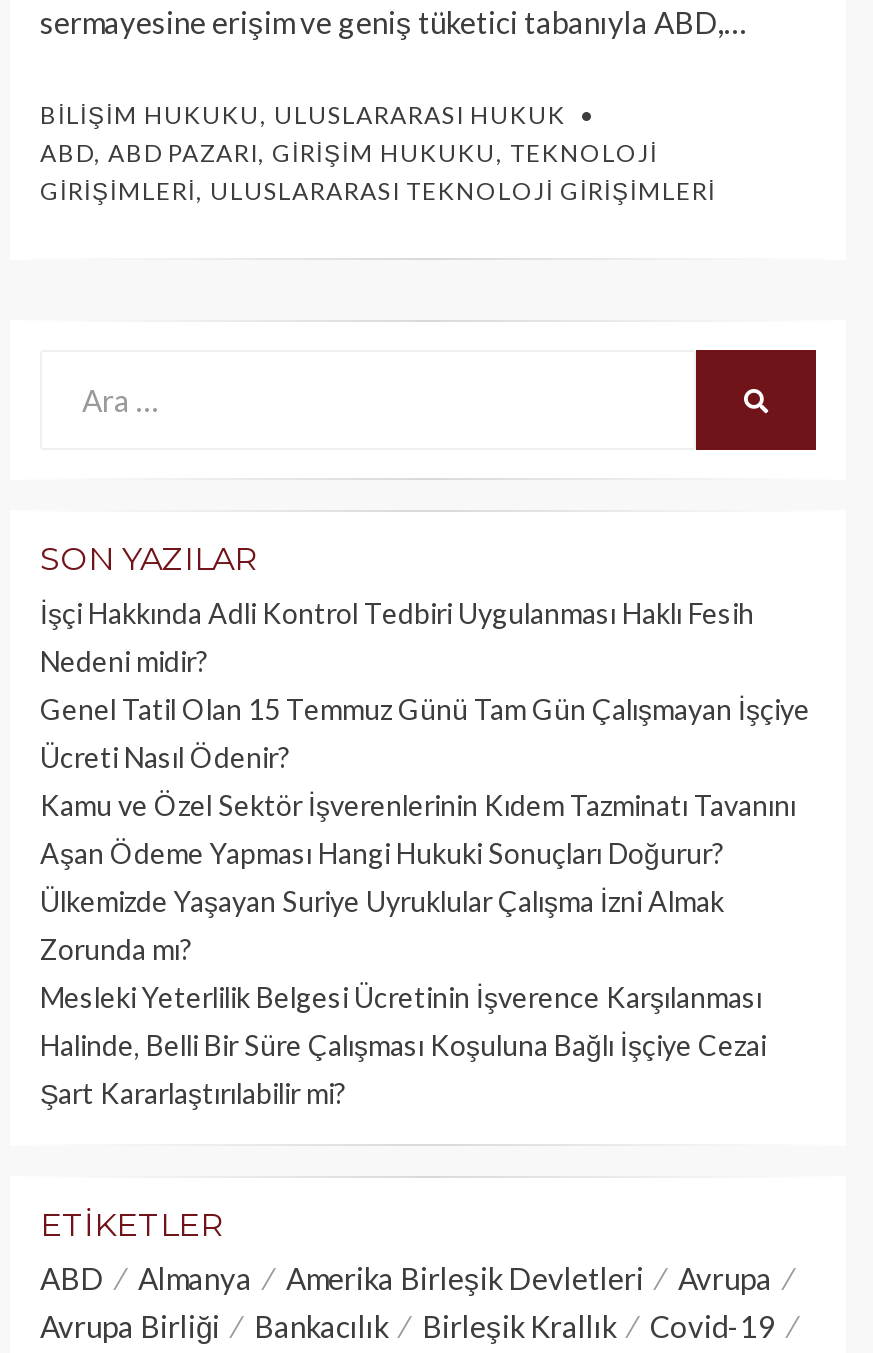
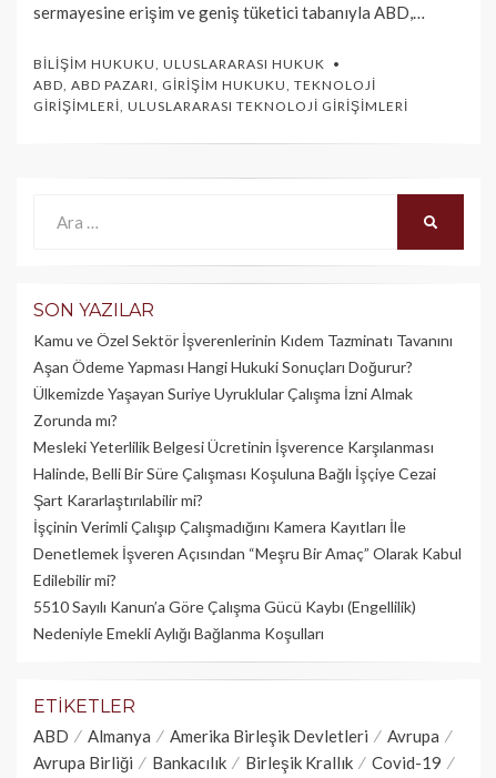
[40,597,810,775] İşçi Hakkında Adli Kontrol Tedbiri Uygulanması Haklı Fesih | Nedeni midir? | Genel Tatil Olan 15 Temmuz Günü Tam Gün Çalışmayan İşçiye | Ücreti Nasıl Ödenir? -> none
moved [40,789,796,1111] -> [33,331,453,510]: Kamu ve Özel Sektör İşverenlerinin Kıdem Tazminatı Tavanını | Aşan Ödeme Yapması Hangi Hukuki Sonuçları Doğurur? | Ülkemizde Yaşayan Suriye Uyruklular Çalışma İzni Almak | Zorunda mı? | Mesleki Yeterlilik Belgesi Ücretinin İşverence Karşılanması | Halinde, Belli Bir Süre Çalışması Koşuluna Bağlı İşçiye Cezai | Şart Kararlaştırılabilir mi?
none -> [33,518,462,643] İşçinin Verimli Çalışıp Çalışmadığını Kamera Kayıtları İle | Denetlemek İşveren Açısından “Meşru Bir Amaç” Olarak Kabul | Edilebilir mi? | 5510 Sayılı Kanun’a Göre Çalışma Gücü Kaybı (Engellilik) | Nedeniyle Emekli Aylığı Bağlanma Koşulları

